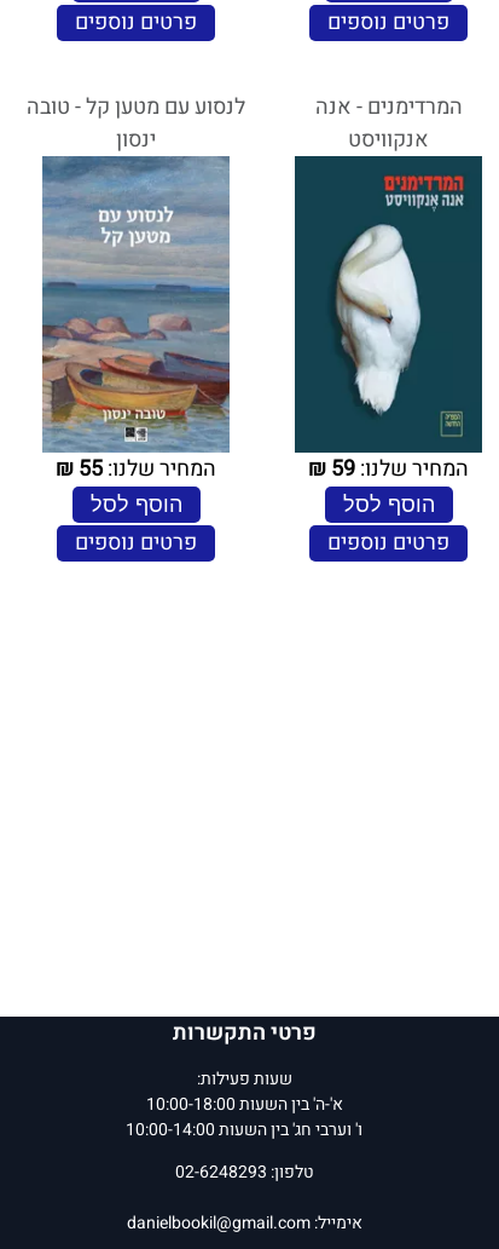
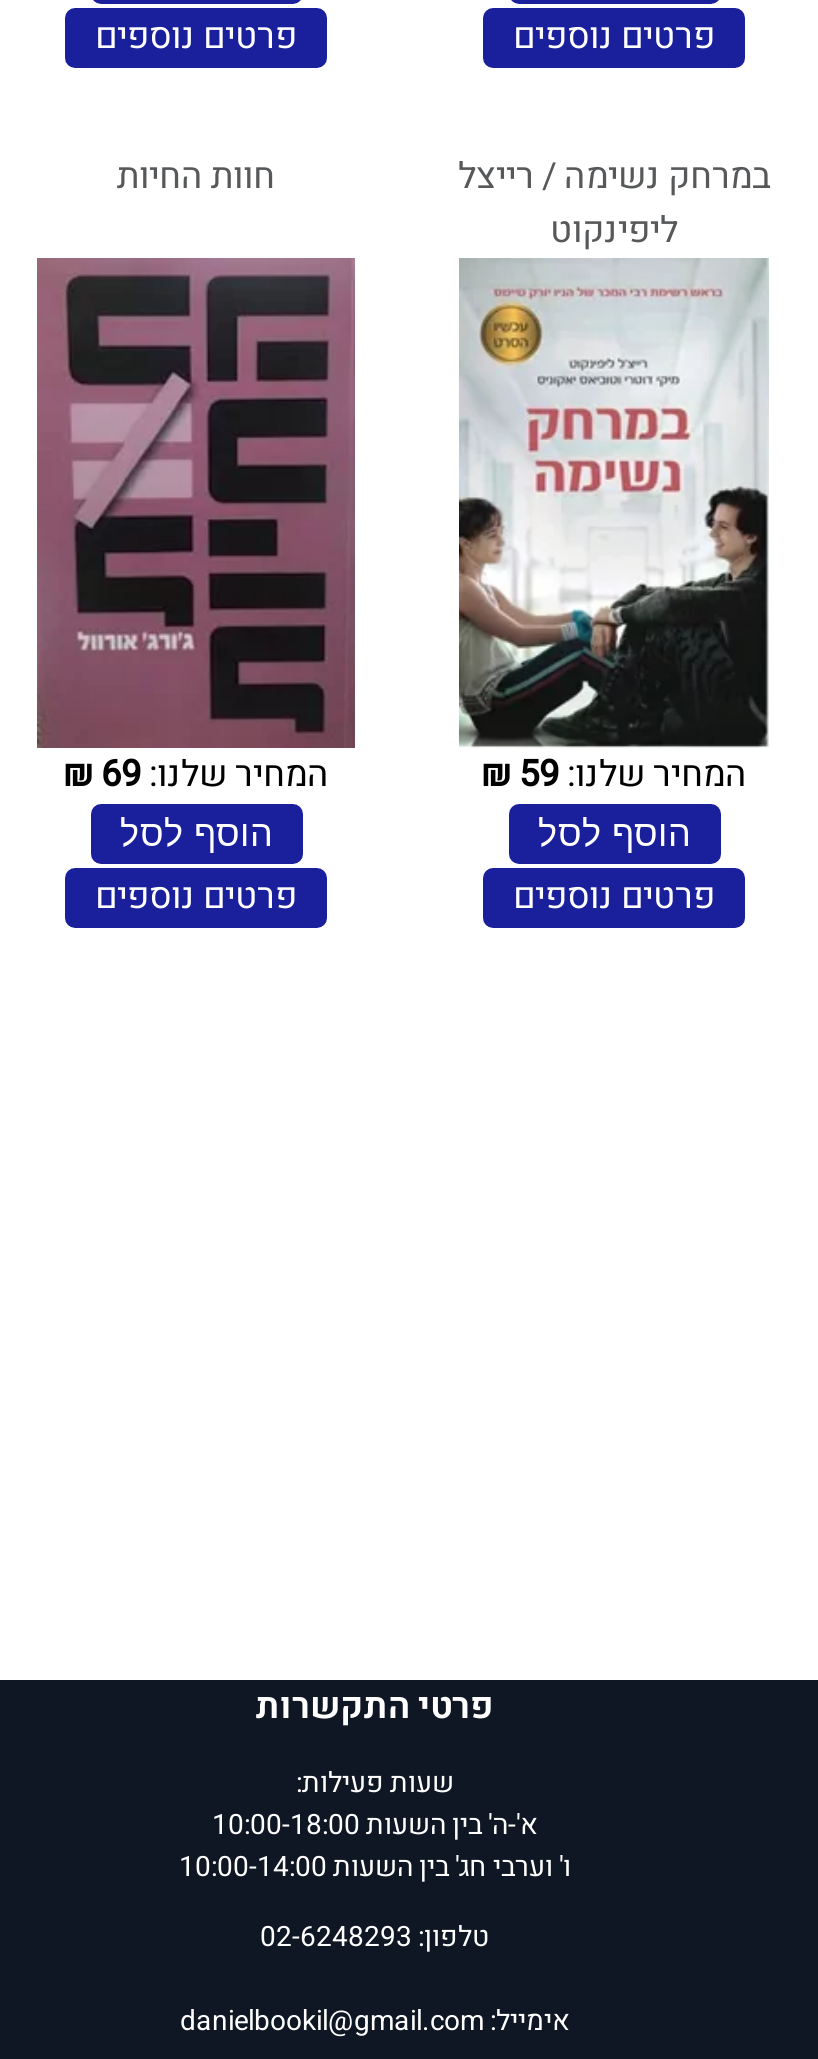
[27,91,245,156] לנסוע עם מטען קל - טובה | ינסון -> [117,150,275,204] חוות החיות
[315,91,462,156] המרדימנים - אנה | אנקוויסט -> [458,150,770,258] במרחק נשימה / רייצל | ליפינקוט
[40,156,232,485] [image] | המחיר שלנו:55 ₪ -> [35,258,357,802] [image] | המחיר שלנו:69 ₪
[294,155,483,454] [image] -> [457,258,769,748] [image]

